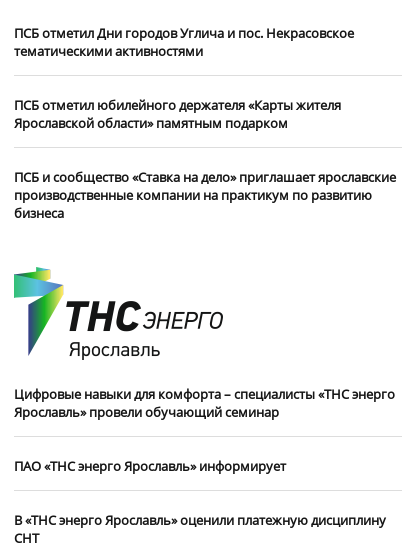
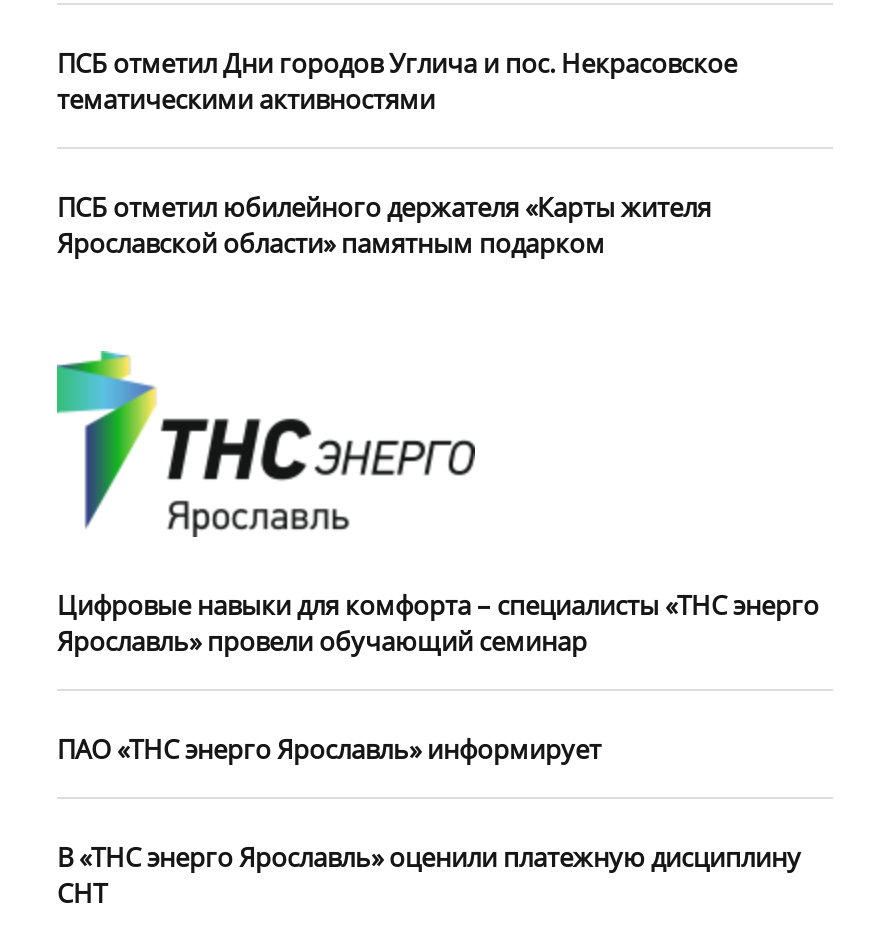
[14,168,396,222] ПСБ и сообщество «Ставка на дело» приглашает ярославские | производственные компании на практикум по развитию | бизнеса -> none

